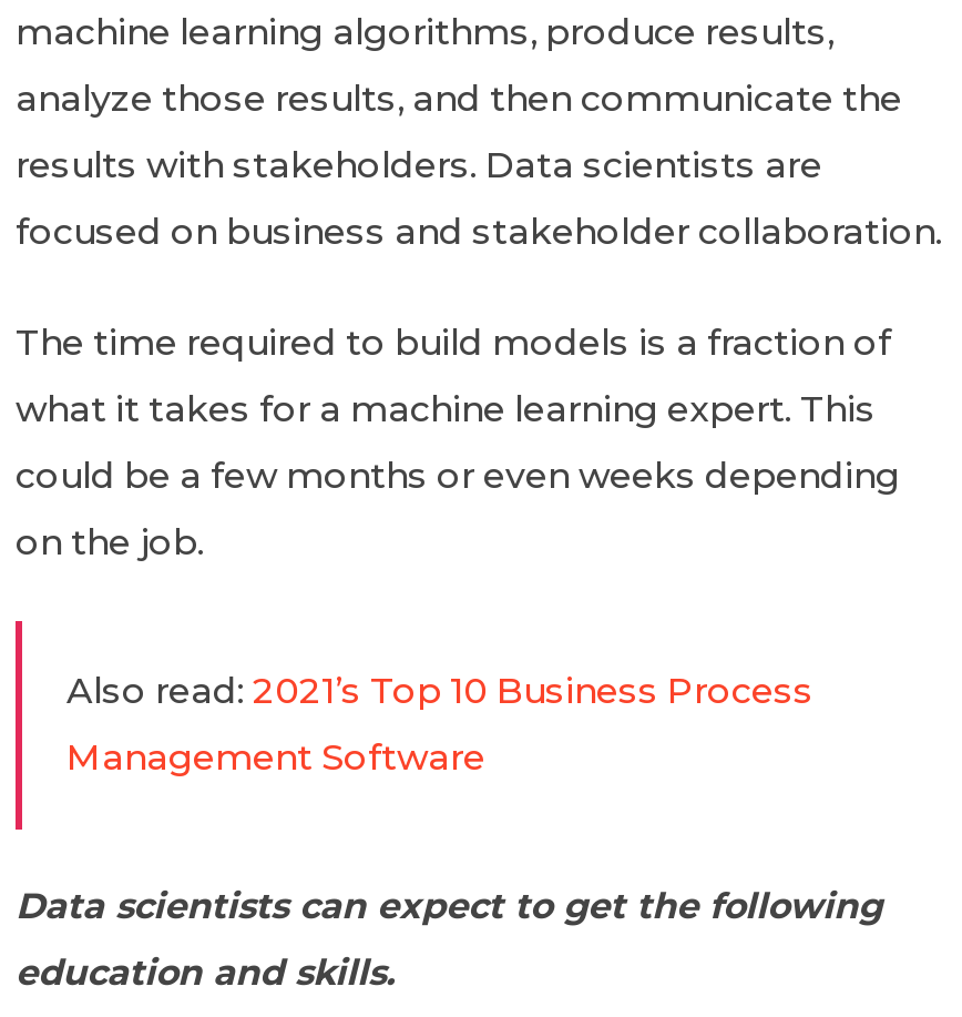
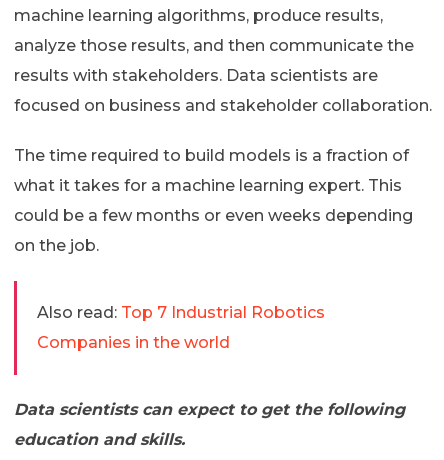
[66,670,813,712] Also read: 2021’s Top 10 Business Process -> [37,303,325,322] Also read: Top 7 Industrial Robotics
[66,736,485,778] Management Software -> [37,333,230,352] Companies in the world

